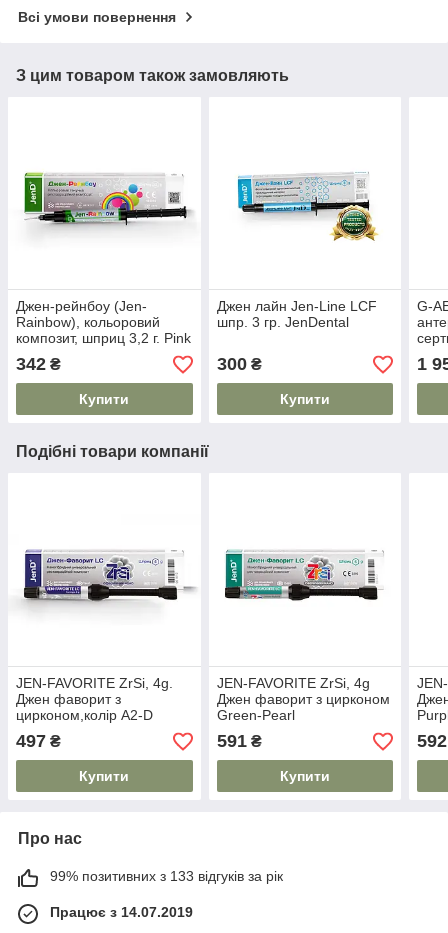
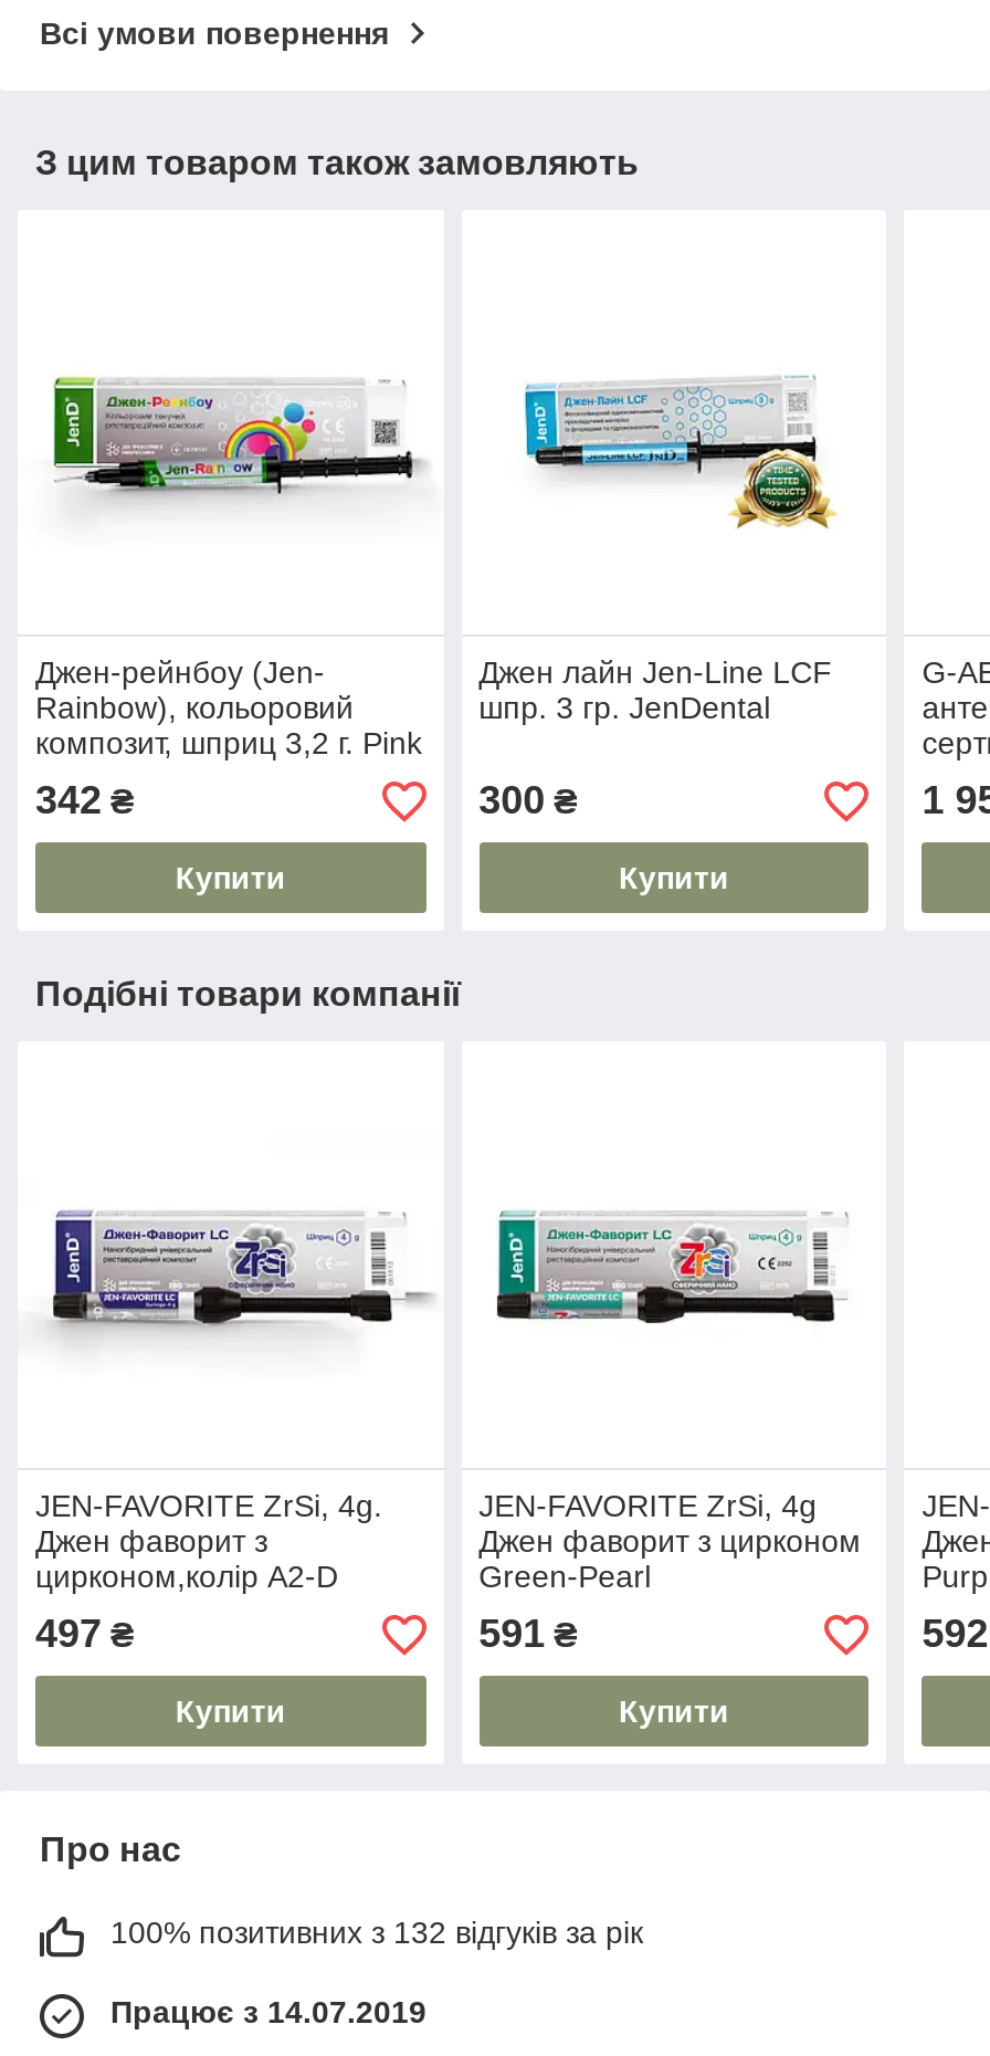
[50,868,283,884] 99% позитивних з 133 відгуків за рік -> [110,1915,643,1950] 100% позитивних з 132 відгуків за рік

